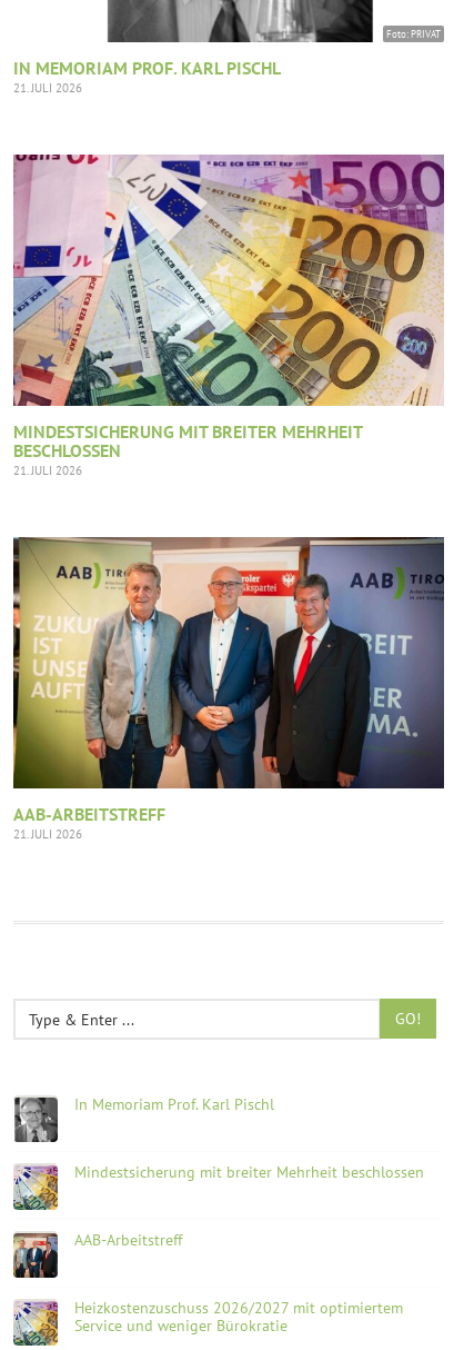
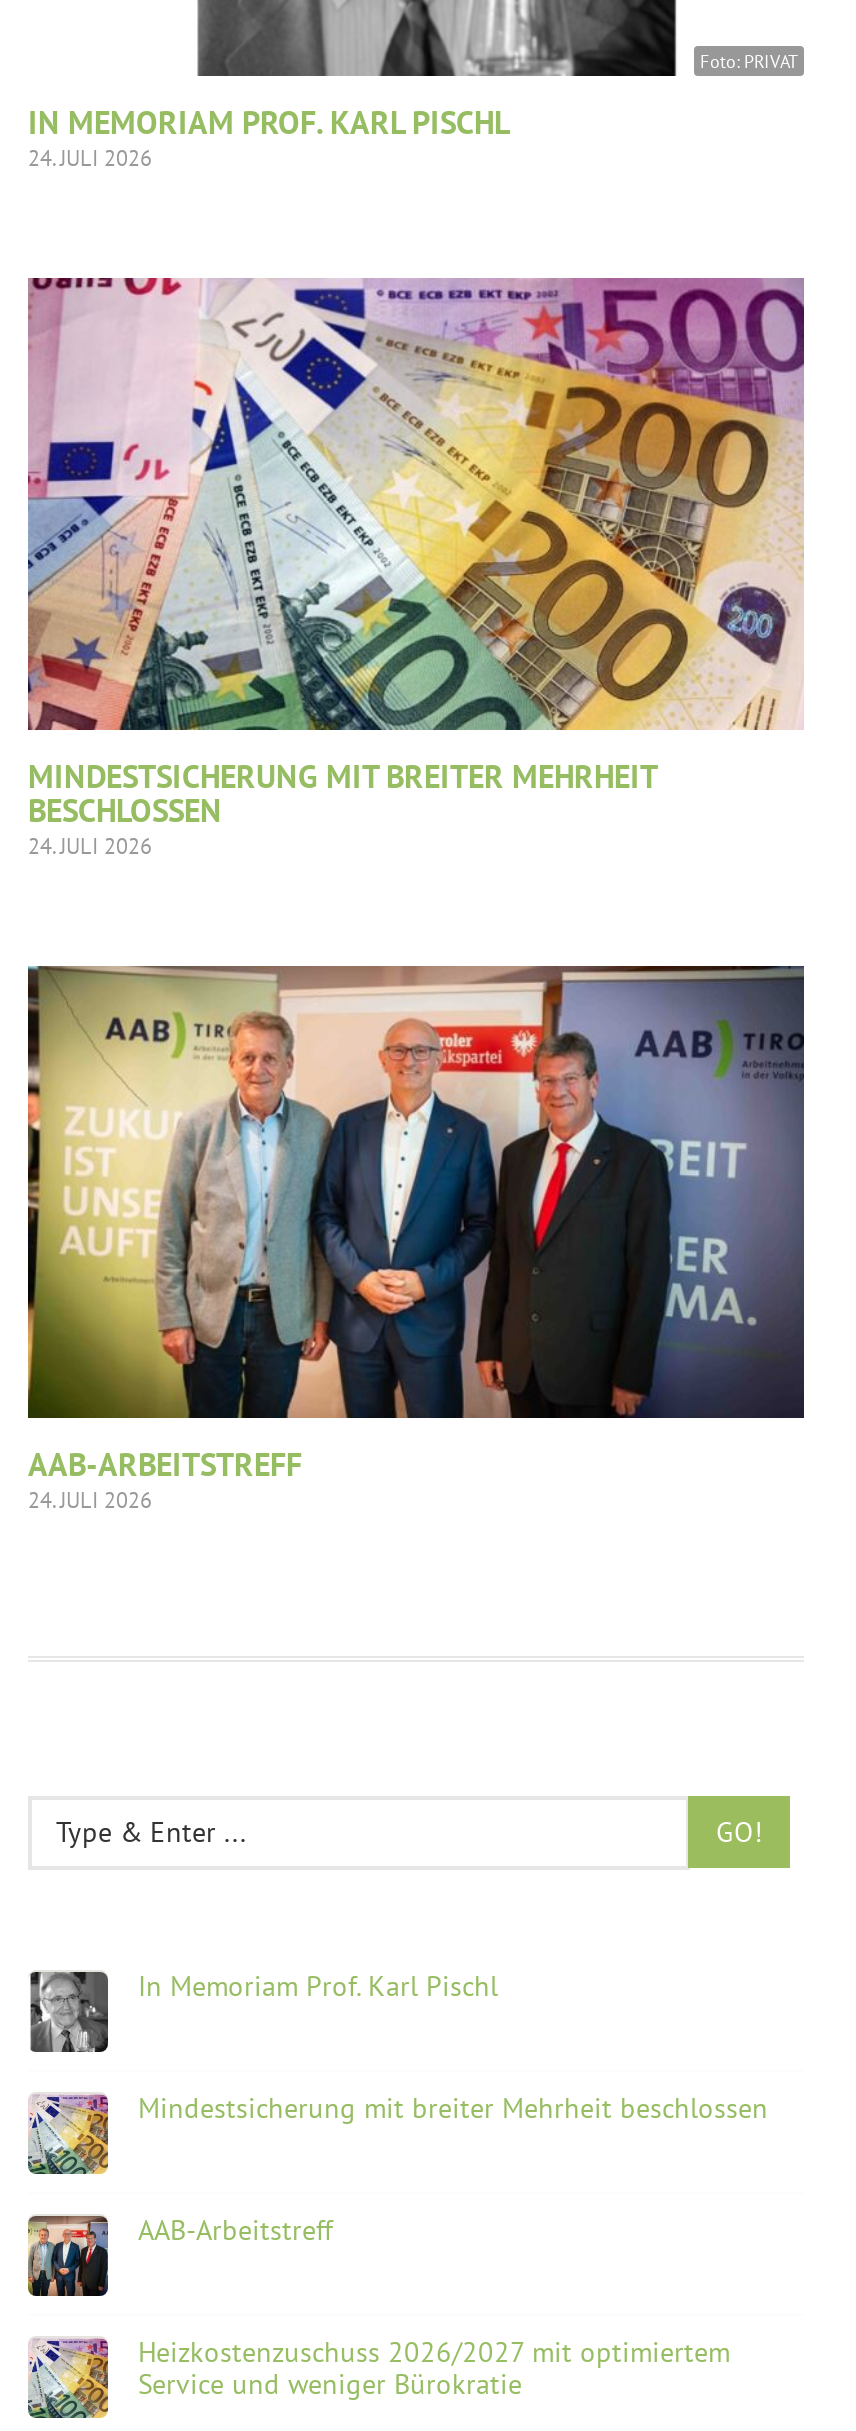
[13,81,82,96] 21. JULI 2026 -> [28,145,152,173] 24. JULI 2026
[13,463,82,479] 21. JULI 2026 -> [28,833,152,861] 24. JULI 2026
[13,827,82,842] 21. JULI 2026 -> [28,1487,152,1515] 24. JULI 2026

